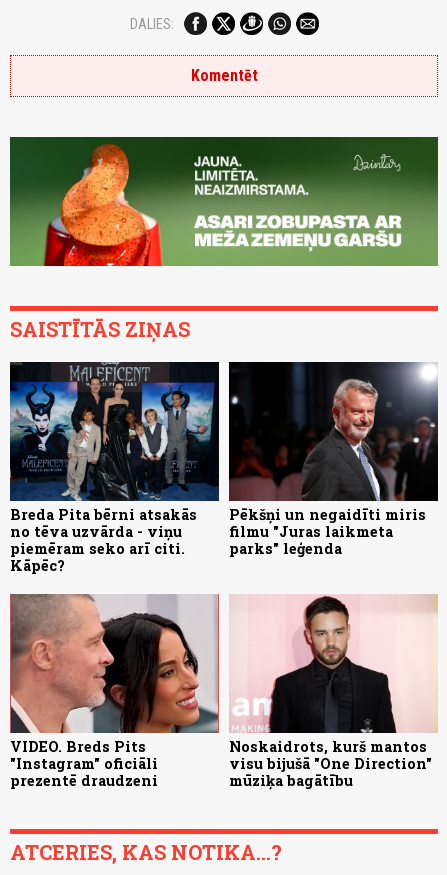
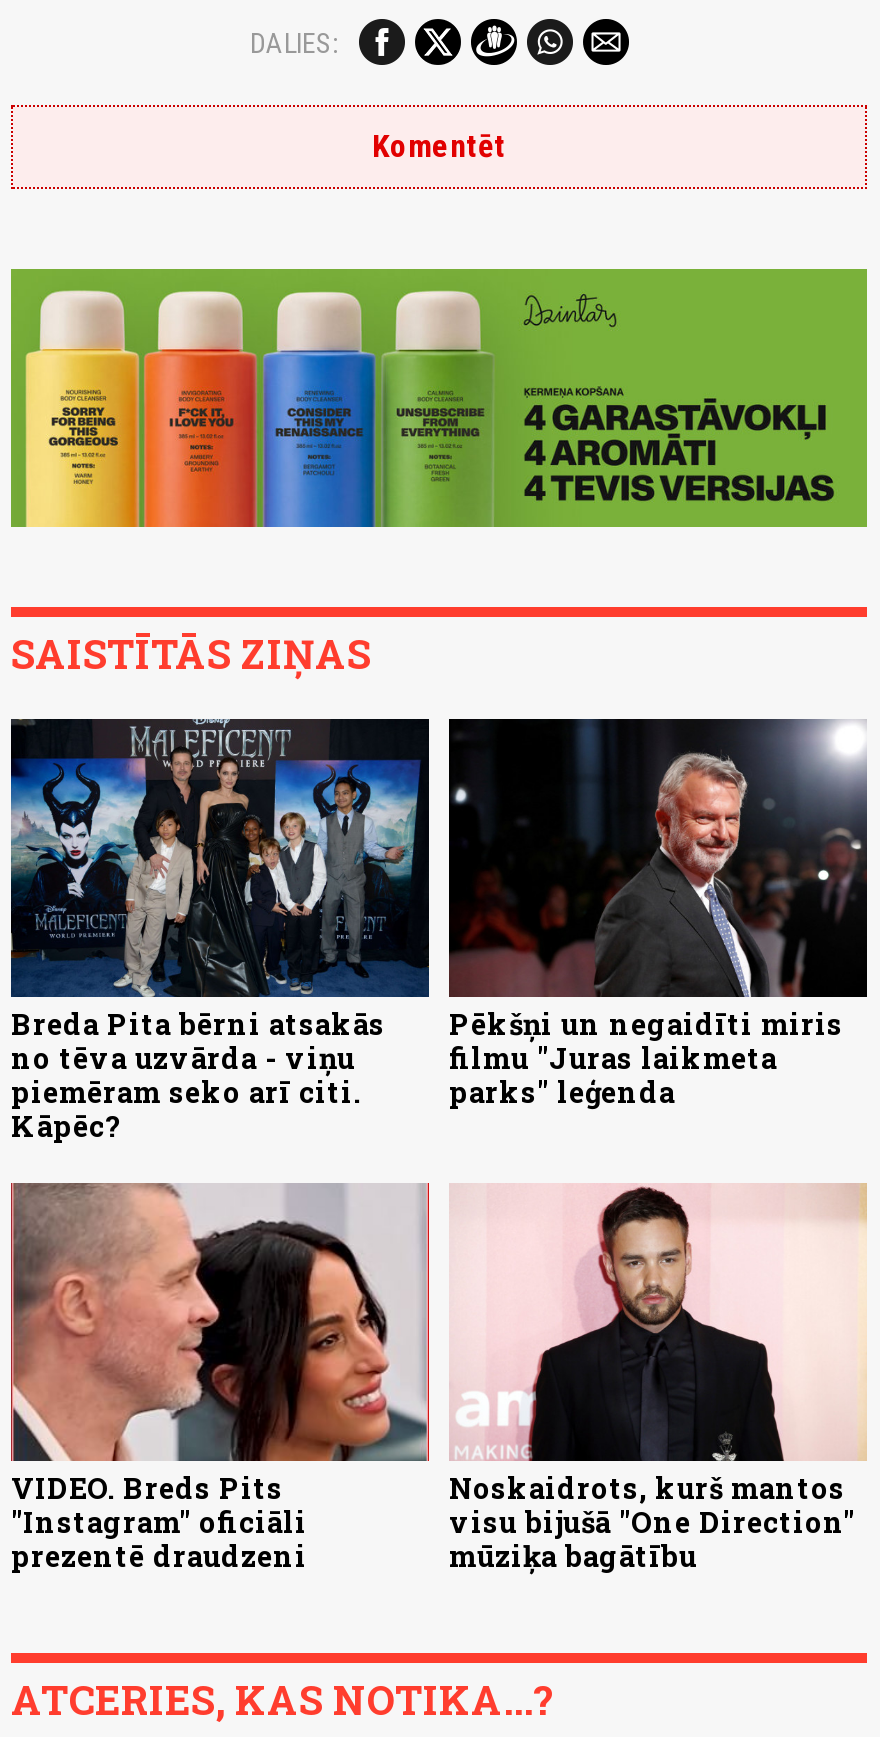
[9,136,438,267] [image] -> [9,267,867,529] [image]

